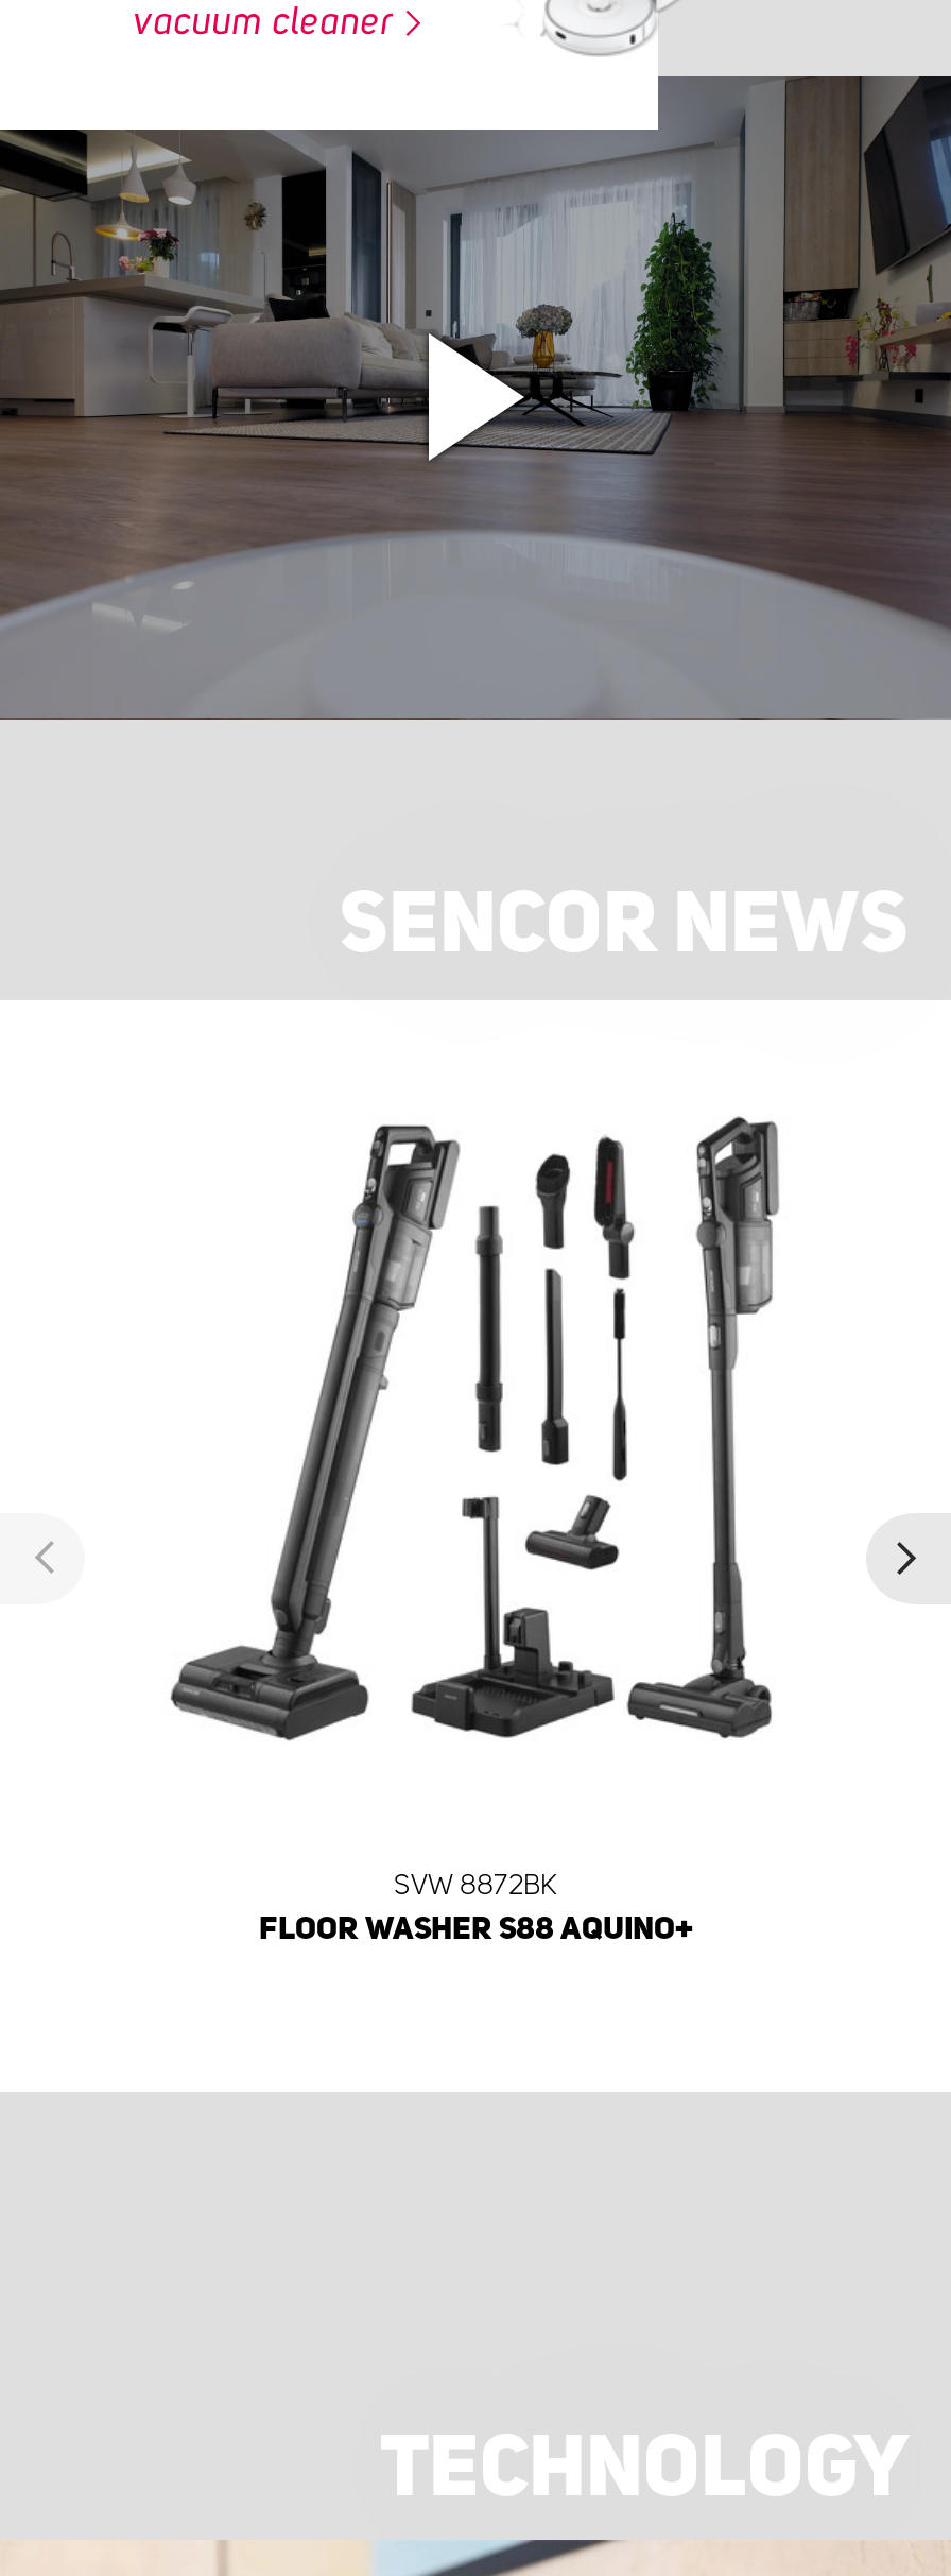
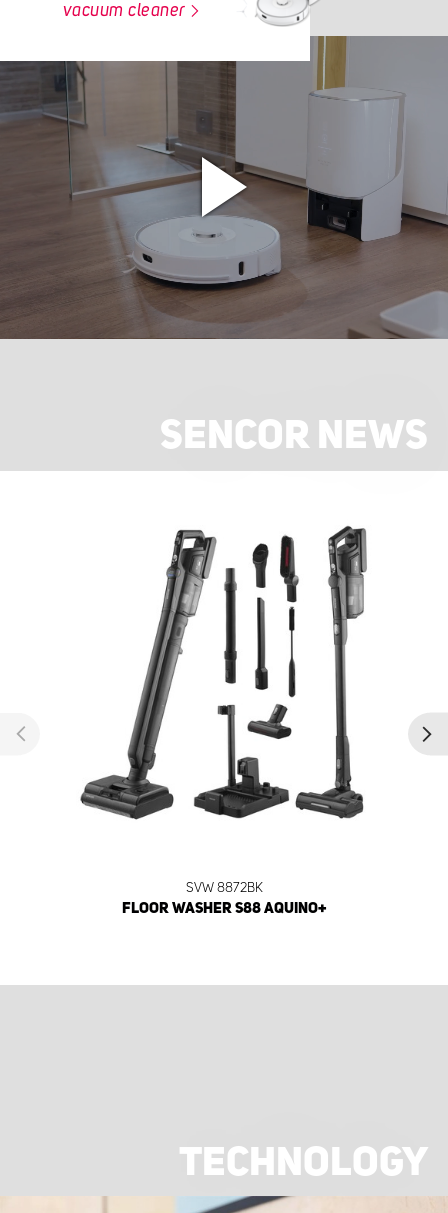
[6,76,945,716] [image] -> [3,36,445,338] [image]

